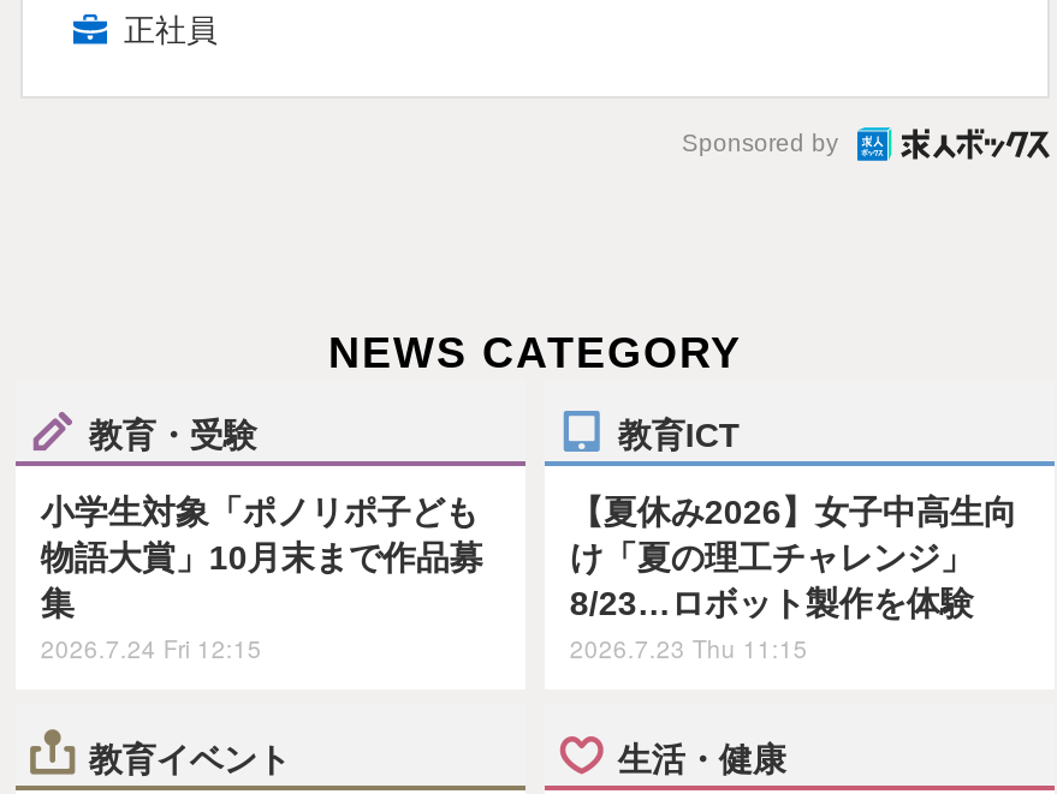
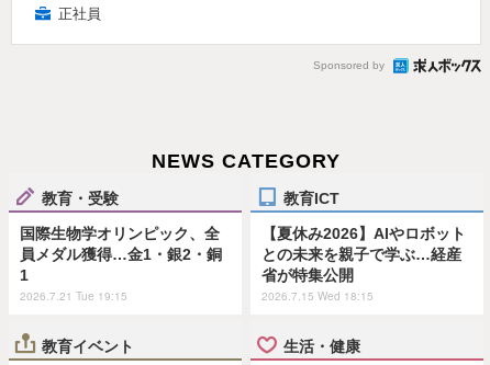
[41,492,483,665] 小学生対象「ポノリポ子ども | 物語大賞」10月末まで作品募 | 集 | 2026.7.24 Fri 12:15 -> [20,224,222,303] 国際生物学オリンピック、全 | 員メダル獲得…金1・銀2・銅 | 1 | 2026.7.21 Tue 19:15
[570,492,1017,665] 【夏休み2026】女子中高生向 | け「夏の理工チャレンジ」 | 8/23…ロボット製作を体験 | 2026.7.23 Thu 11:15 -> [262,224,466,303] 【夏休み2026】AIやロボット | との未来を親子で学ぶ…経産 | 省が特集公開 | 2026.7.15 Wed 18:15

